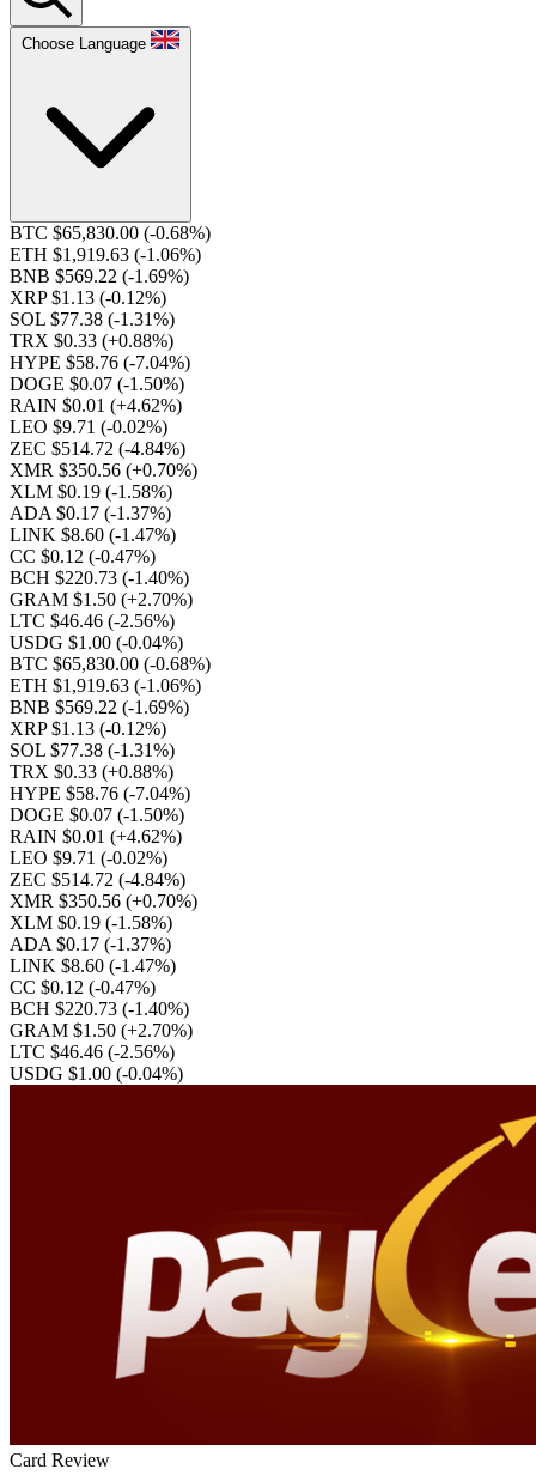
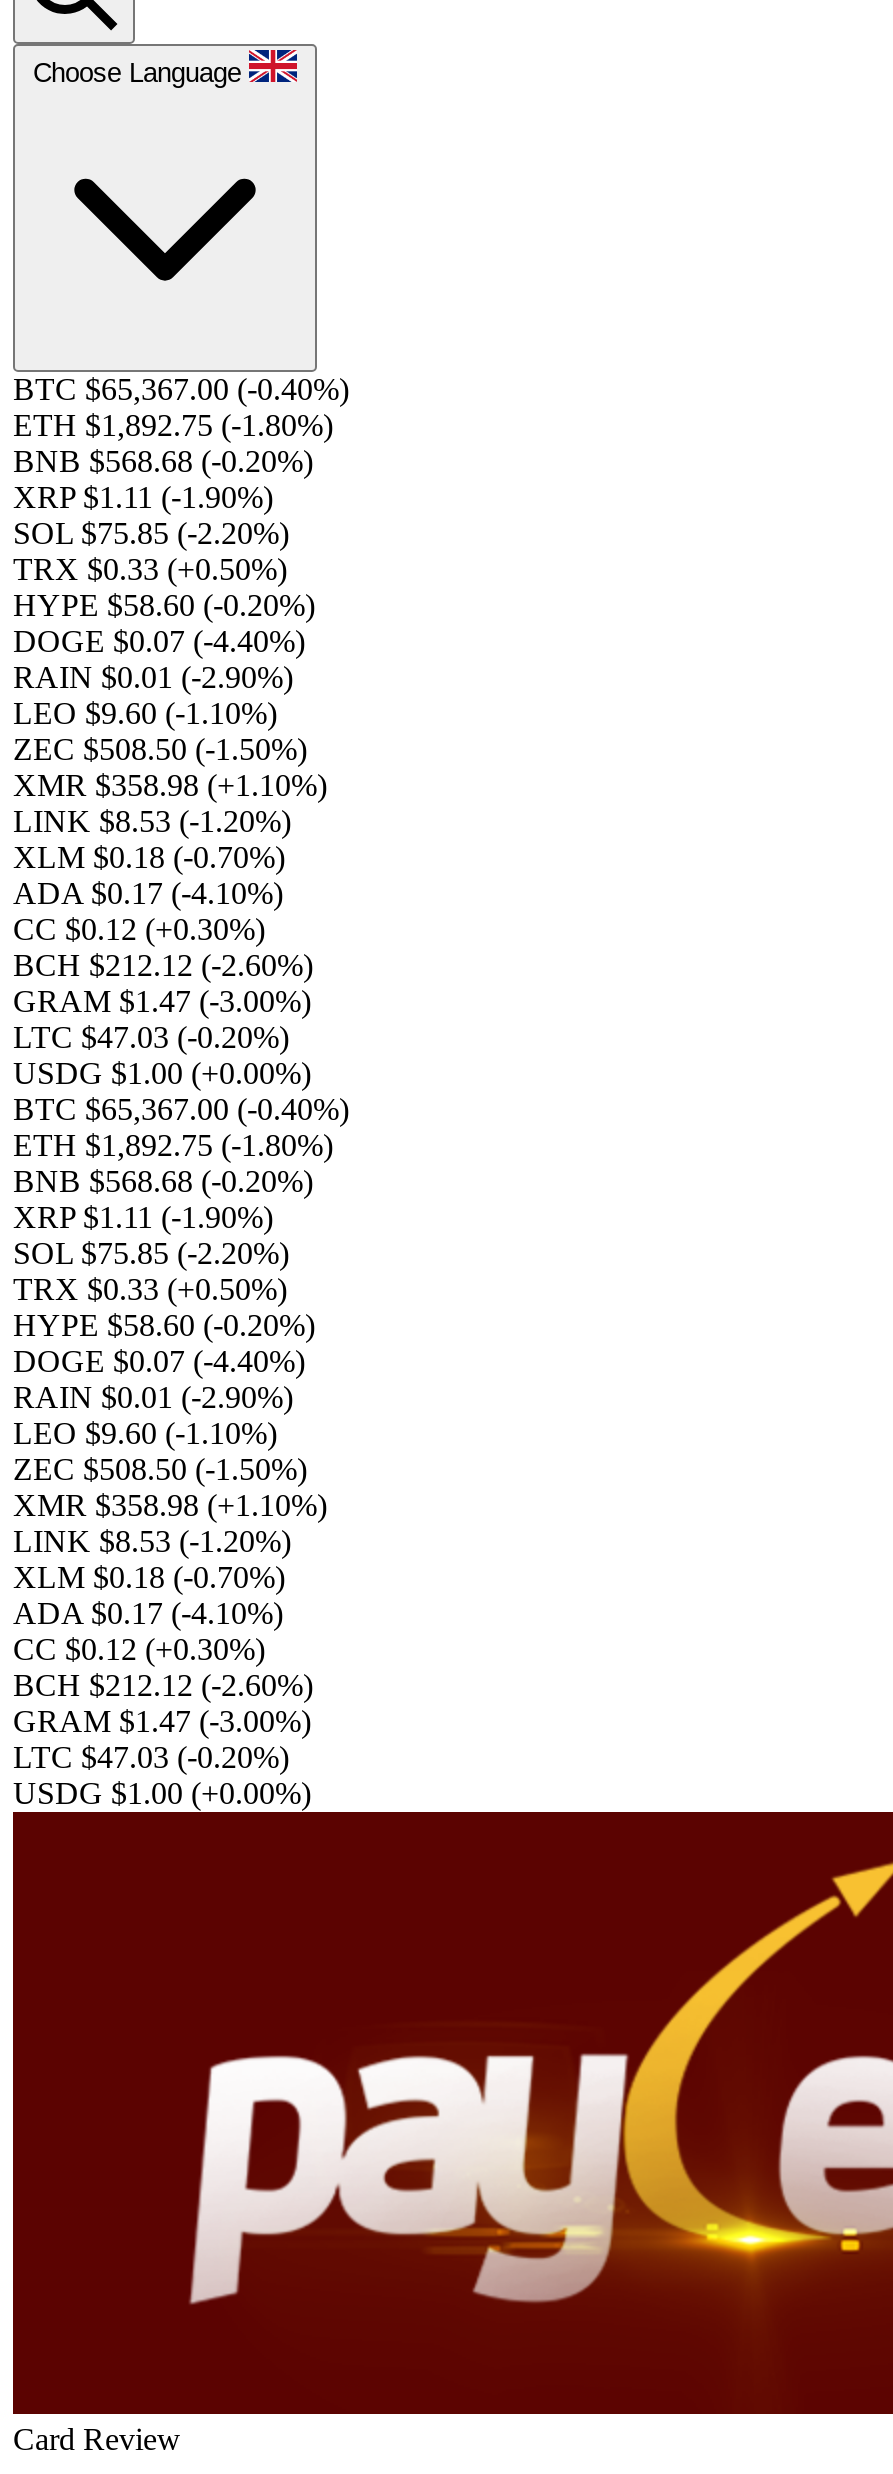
[10,223,211,1084] BTC $65,830.00(-0.68%) | ETH $1,919.63 (-1.06%) | BNB $569.22 (-1.69%) | XRP $1.13 (-0.12%) | SOL $77.38 (-1.31%) | TRX $0.33 (+0.88%) | HYPE $58.76 (-7.04%) | DOGE $0.07 (-1.50%) | RAIN $0.01 (+4.62%) | LEO $9.71 (-0.02%) | ZEC $514.72 (-4.84%) | XMR $350.56(+0.70%) | XLM $0.19 (-1.58%) | ADA $0.17 (-1.37%) | LINK $8.60 (-1.47%) | CC $0.12 (-0.47%) | BCH $220.73 (-1.40%) | GRAM $1.50 (+2.70%) | LTC $46.46 (-2.56%) | USDG $1.00(-0.04%) | BTC $65,830.00 (-0.68%) | ETH $1,919.63 (-1.06%) | BNB $569.22 (-1.69%) | XRP $1.13 (-0.12%) | SOL $77.38 (-1.31%) | TRX $0.33 (+0.88%) | HYPE $58.76 (-7.04%) | DOGE $0.07 (-1.50%) | RAIN $0.01 (+4.62%) | LEO $9.71 (-0.02%) | ZEC $514.72 (-4.84%) | XMR $350.56(+0.70%) | XLM $0.19 (-1.58%) | ADA $0.17 (-1.37%) | LINK $8.60 (-1.47%) | CC $0.12 (-0.47%) | BCH $220.73 (-1.40%) | GRAM $1.50 (+2.70%) | LTC $46.46 (-2.56%) | USDG $1.00(-0.04%) -> [13,372,349,1810] BTC $65,367.00(-0.40%) | ETH $1,892.75 (-1.80%) | BNB $568.68 (-0.20%) | XRP $1.11 (-1.90%) | SOL $75.85 (-2.20%) | TRX $0.33 (+0.50%) | HYPE $58.60 (-0.20%) | DOGE $0.07 (-4.40%) | RAIN $0.01 (-2.90%) | LEO $9.60 (-1.10%) | ZEC $508.50 (-1.50%) | XMR $358.98(+1.10%) | LINK $8.53 (-1.20%) | XLM $0.18 (-0.70%) | ADA $0.17 (-4.10%) | CC $0.12 (+0.30%) | BCH $212.12 (-2.60%) | GRAM $1.47 (-3.00%) | LTC $47.03 (-0.20%) | USDG $1.00(+0.00%) | BTC $65,367.00 (-0.40%) | ETH $1,892.75 (-1.80%) | BNB $568.68 (-0.20%) | XRP $1.11 (-1.90%) | SOL $75.85 (-2.20%) | TRX $0.33 (+0.50%) | HYPE $58.60 (-0.20%) | DOGE $0.07 (-4.40%) | RAIN $0.01 (-2.90%) | LEO $9.60 (-1.10%) | ZEC $508.50 (-1.50%) | XMR $358.98(+1.10%) | LINK $8.53 (-1.20%) | XLM $0.18 (-0.70%) | ADA $0.17 (-4.10%) | CC $0.12 (+0.30%) | BCH $212.12 (-2.60%) | GRAM $1.47 (-3.00%) | LTC $47.03 (-0.20%) | USDG $1.00(+0.00%)

